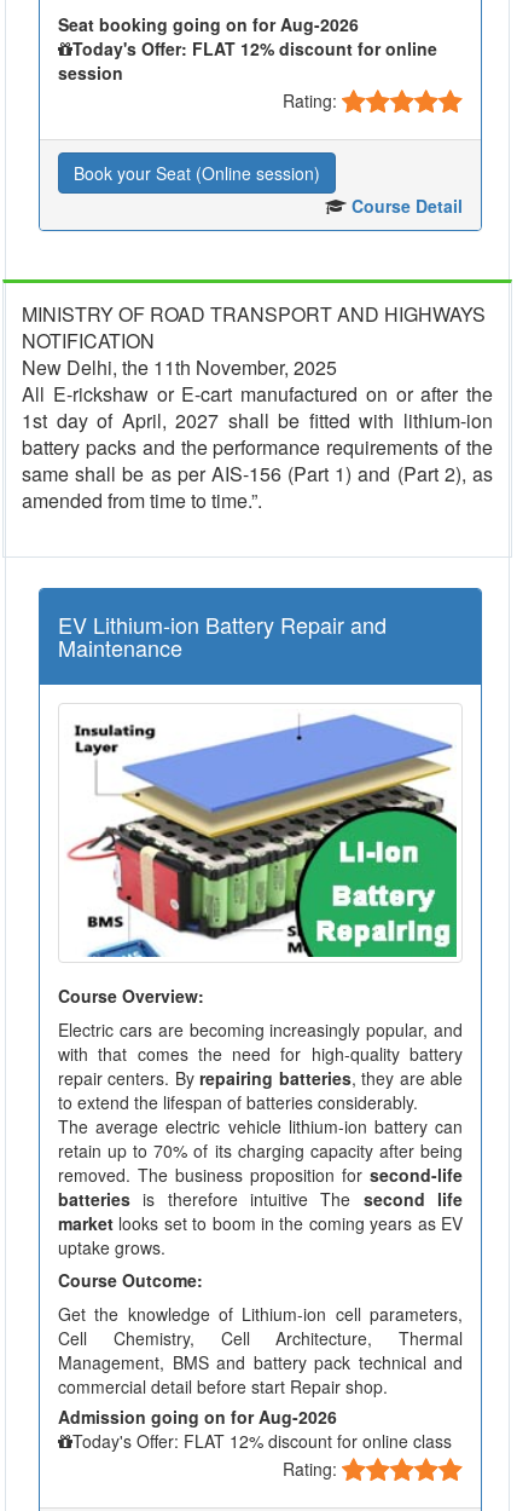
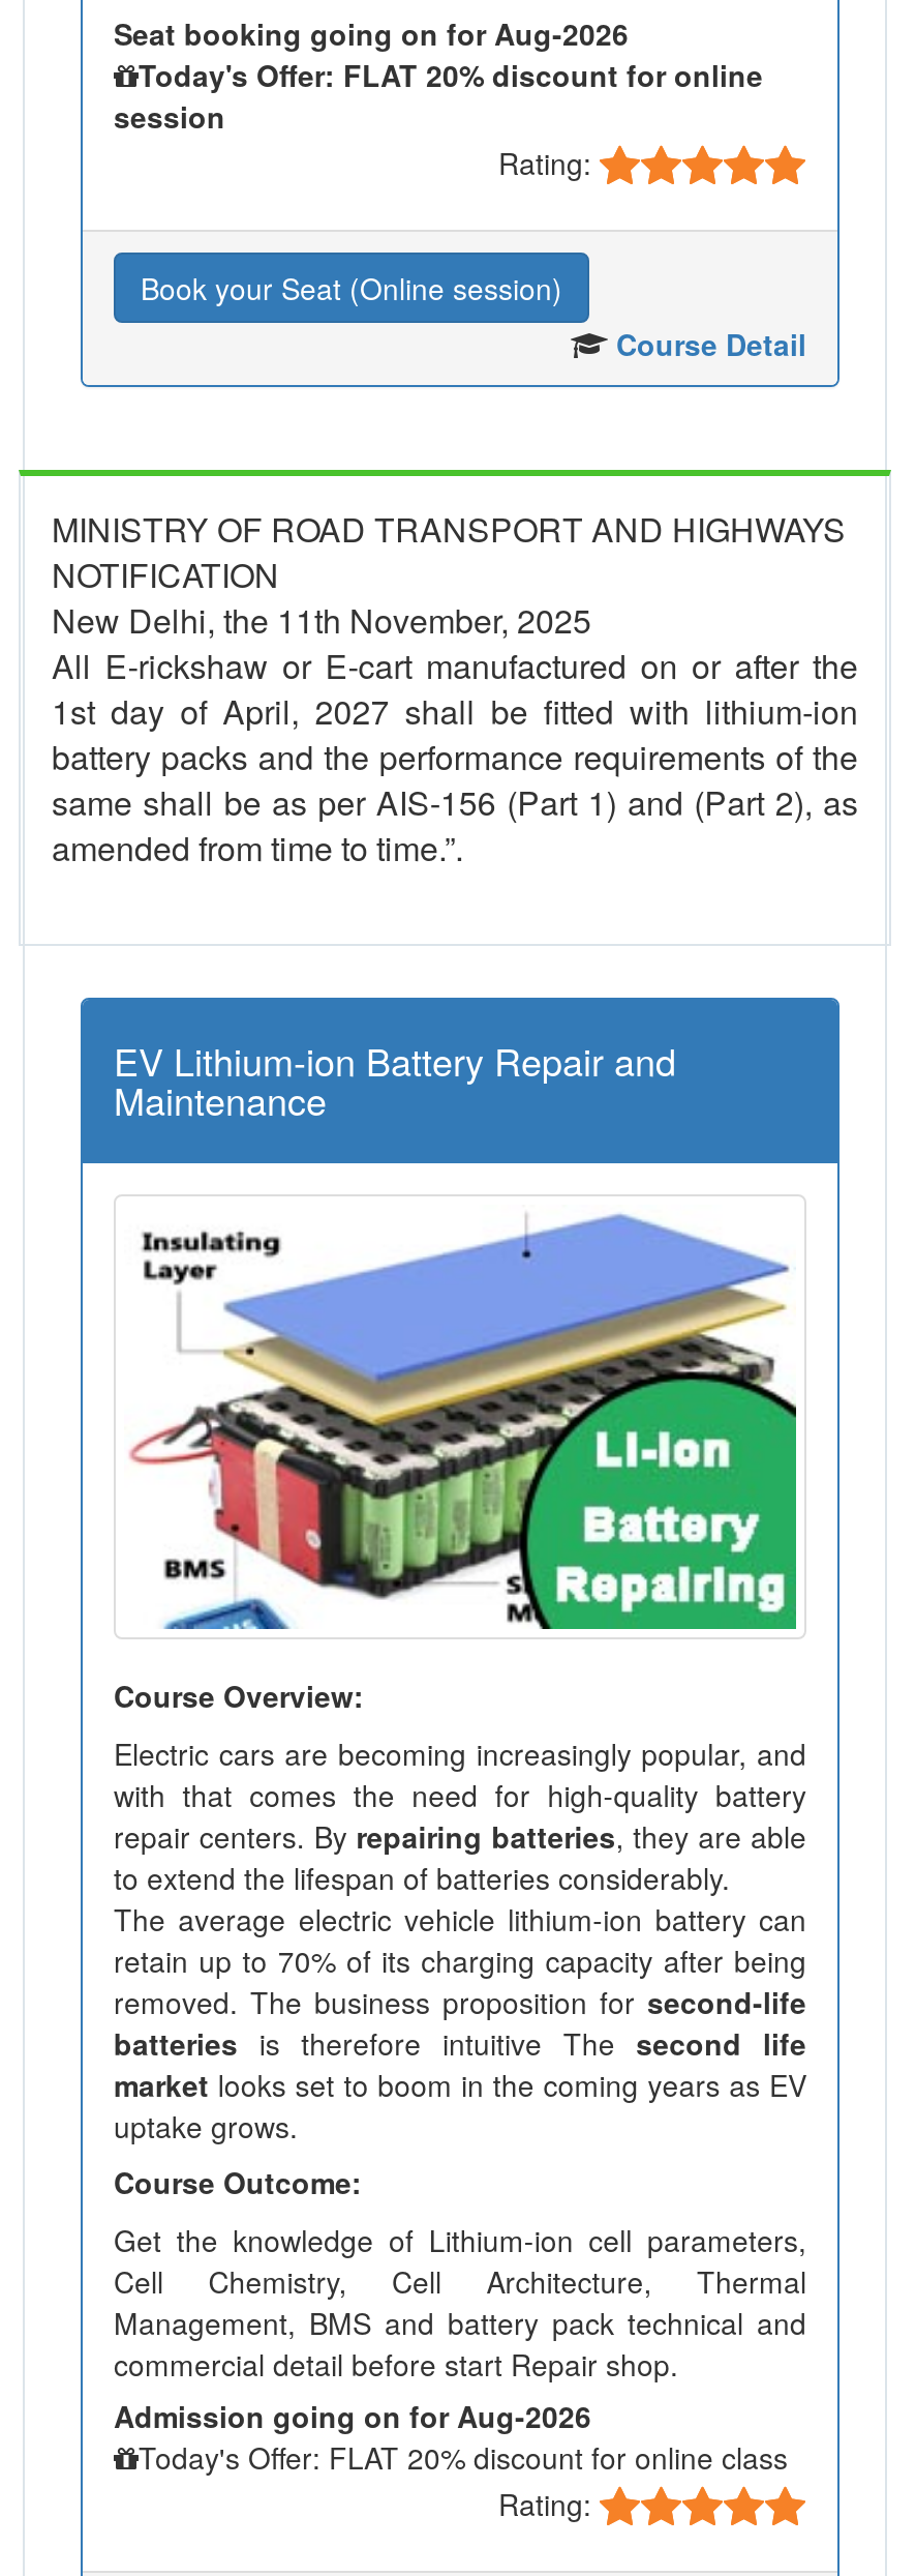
[72,37,437,61] Today's Offer: FLAT 12% discount for online -> [139,54,763,96] Today's Offer: FLAT 20% discount for online
[72,1429,452,1453] Today's Offer: FLAT 12% discount for online class -> [139,2436,788,2477] Today's Offer: FLAT 20% discount for online class

